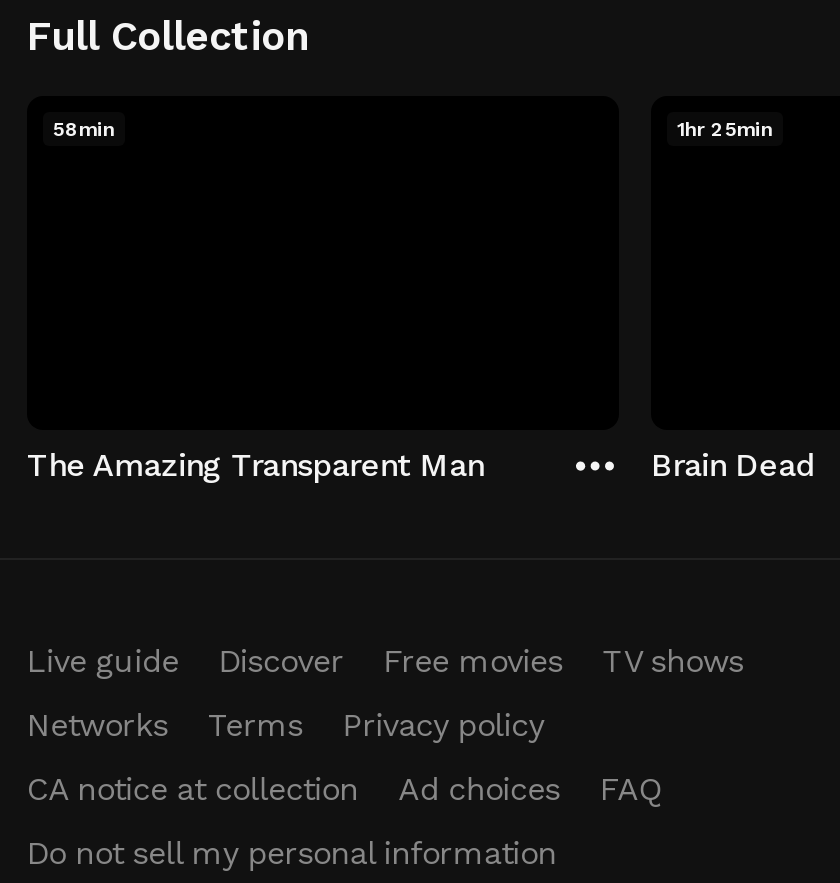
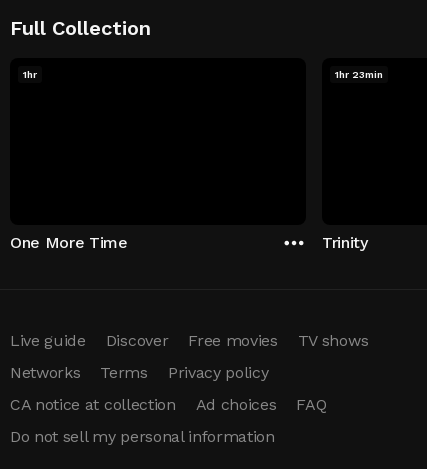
[53,118,115,140] 58min -> [23,69,37,80] 1hr
[677,118,773,140] 1hr 25min -> [335,69,383,80] 1hr 23min
[27,445,484,483] The Amazing Transparent Man -> [10,232,128,251] One More Time
[651,445,815,483] Brain Dead -> [322,232,368,251] Trinity

